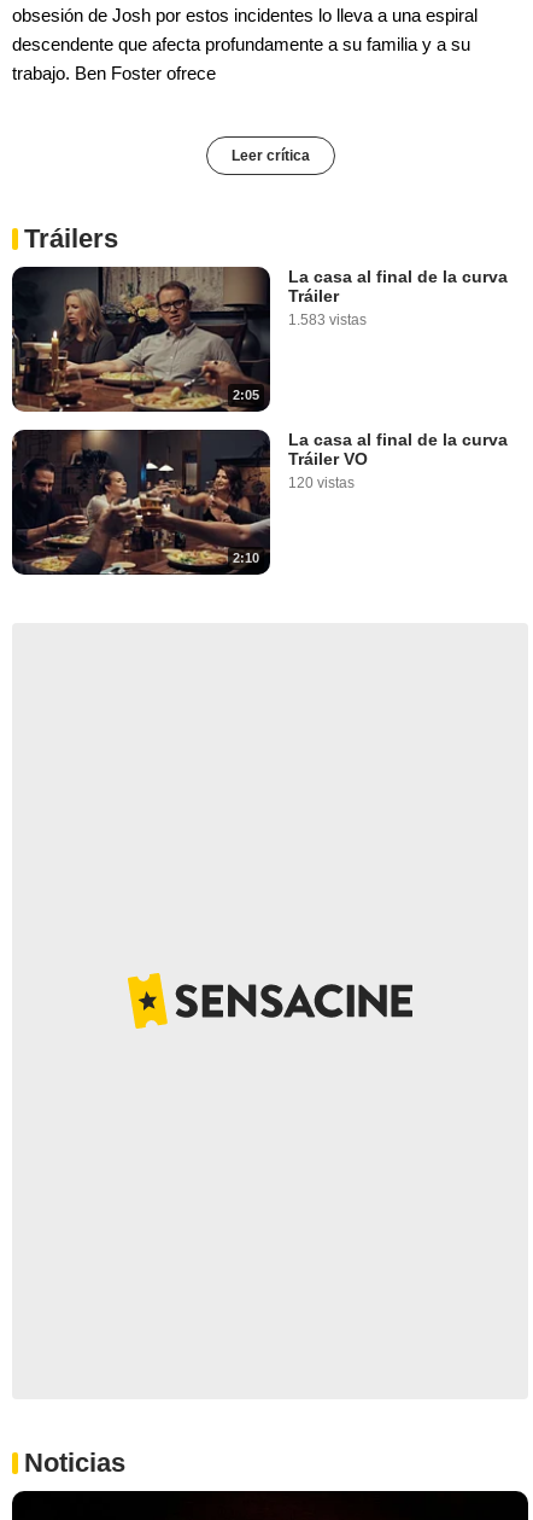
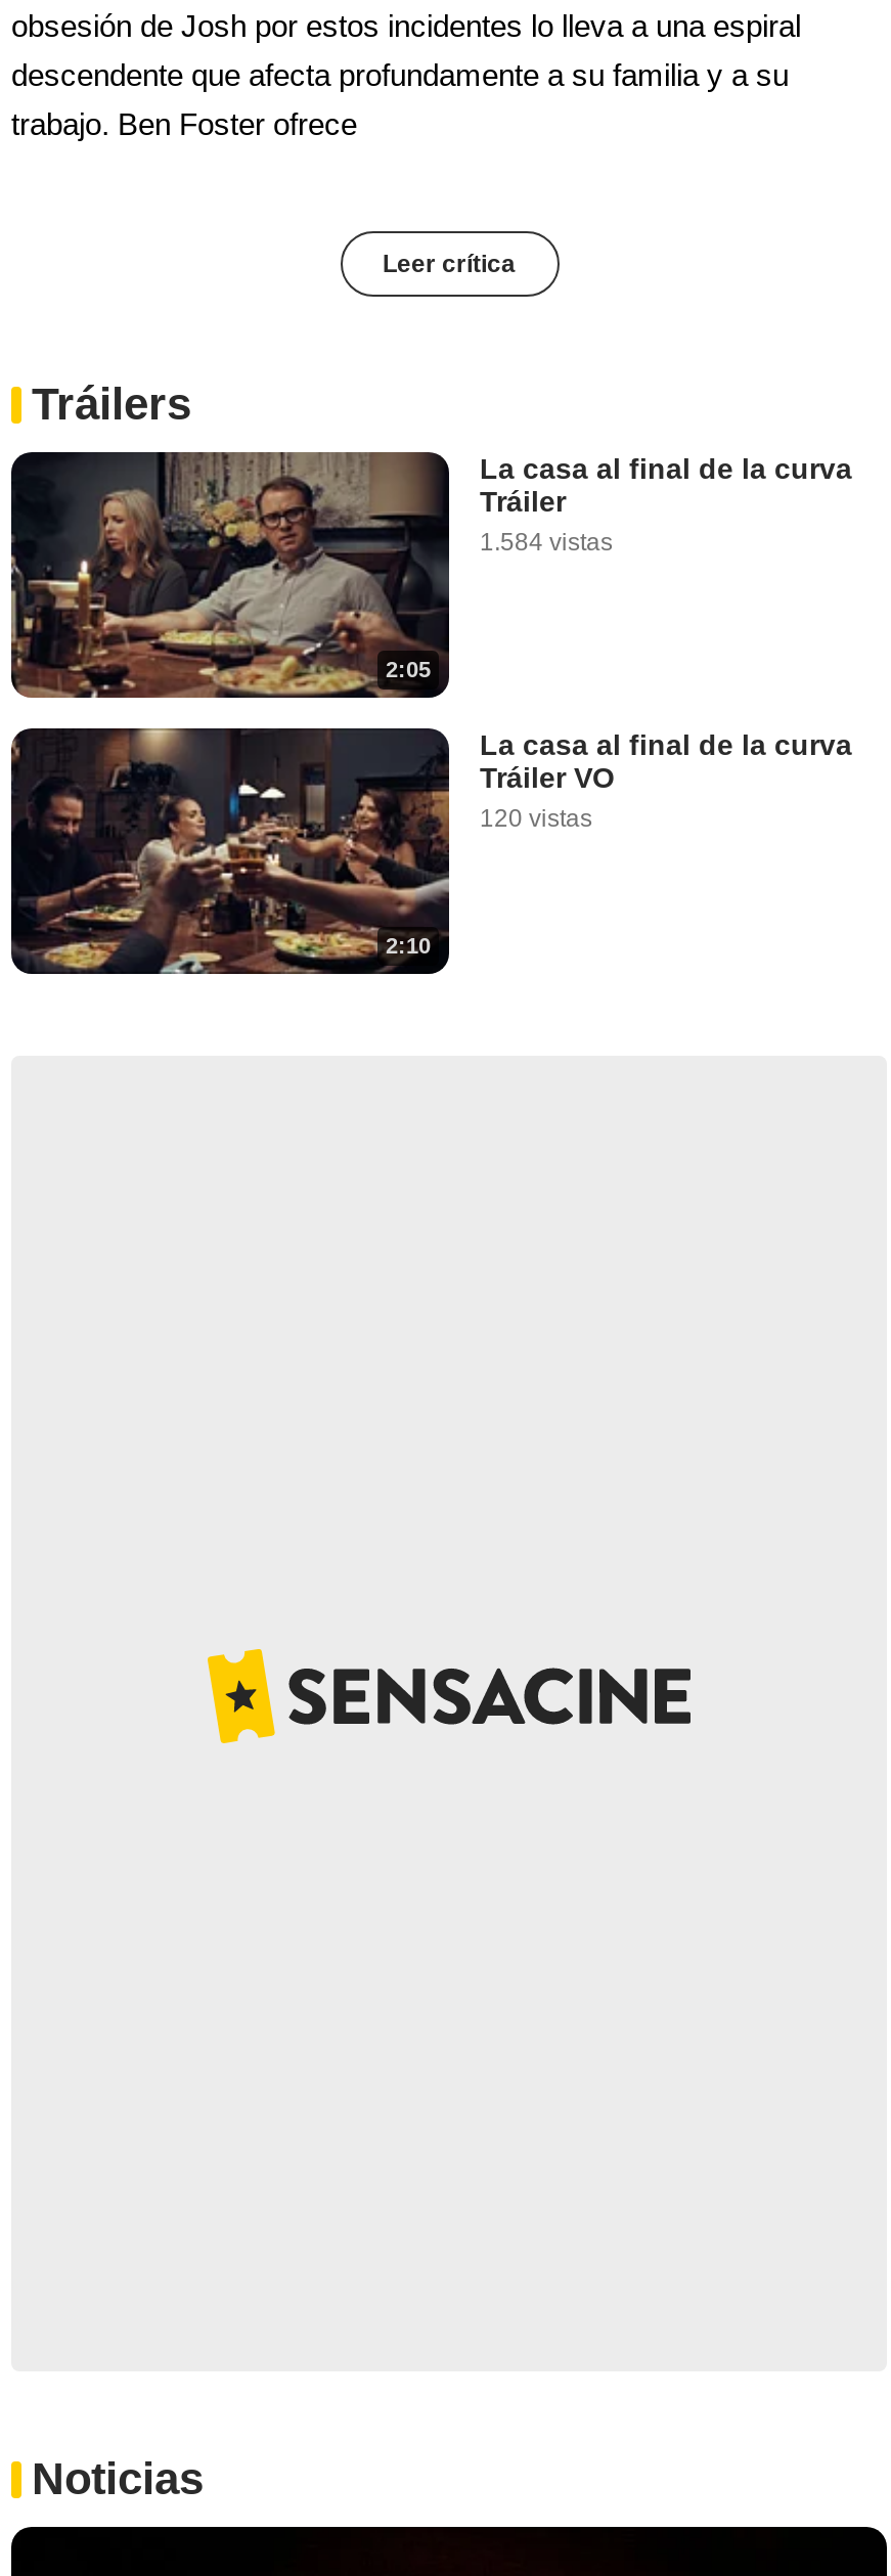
[288,311,367,328] 1.583 vistas -> [480,527,613,556] 1.584 vistas

